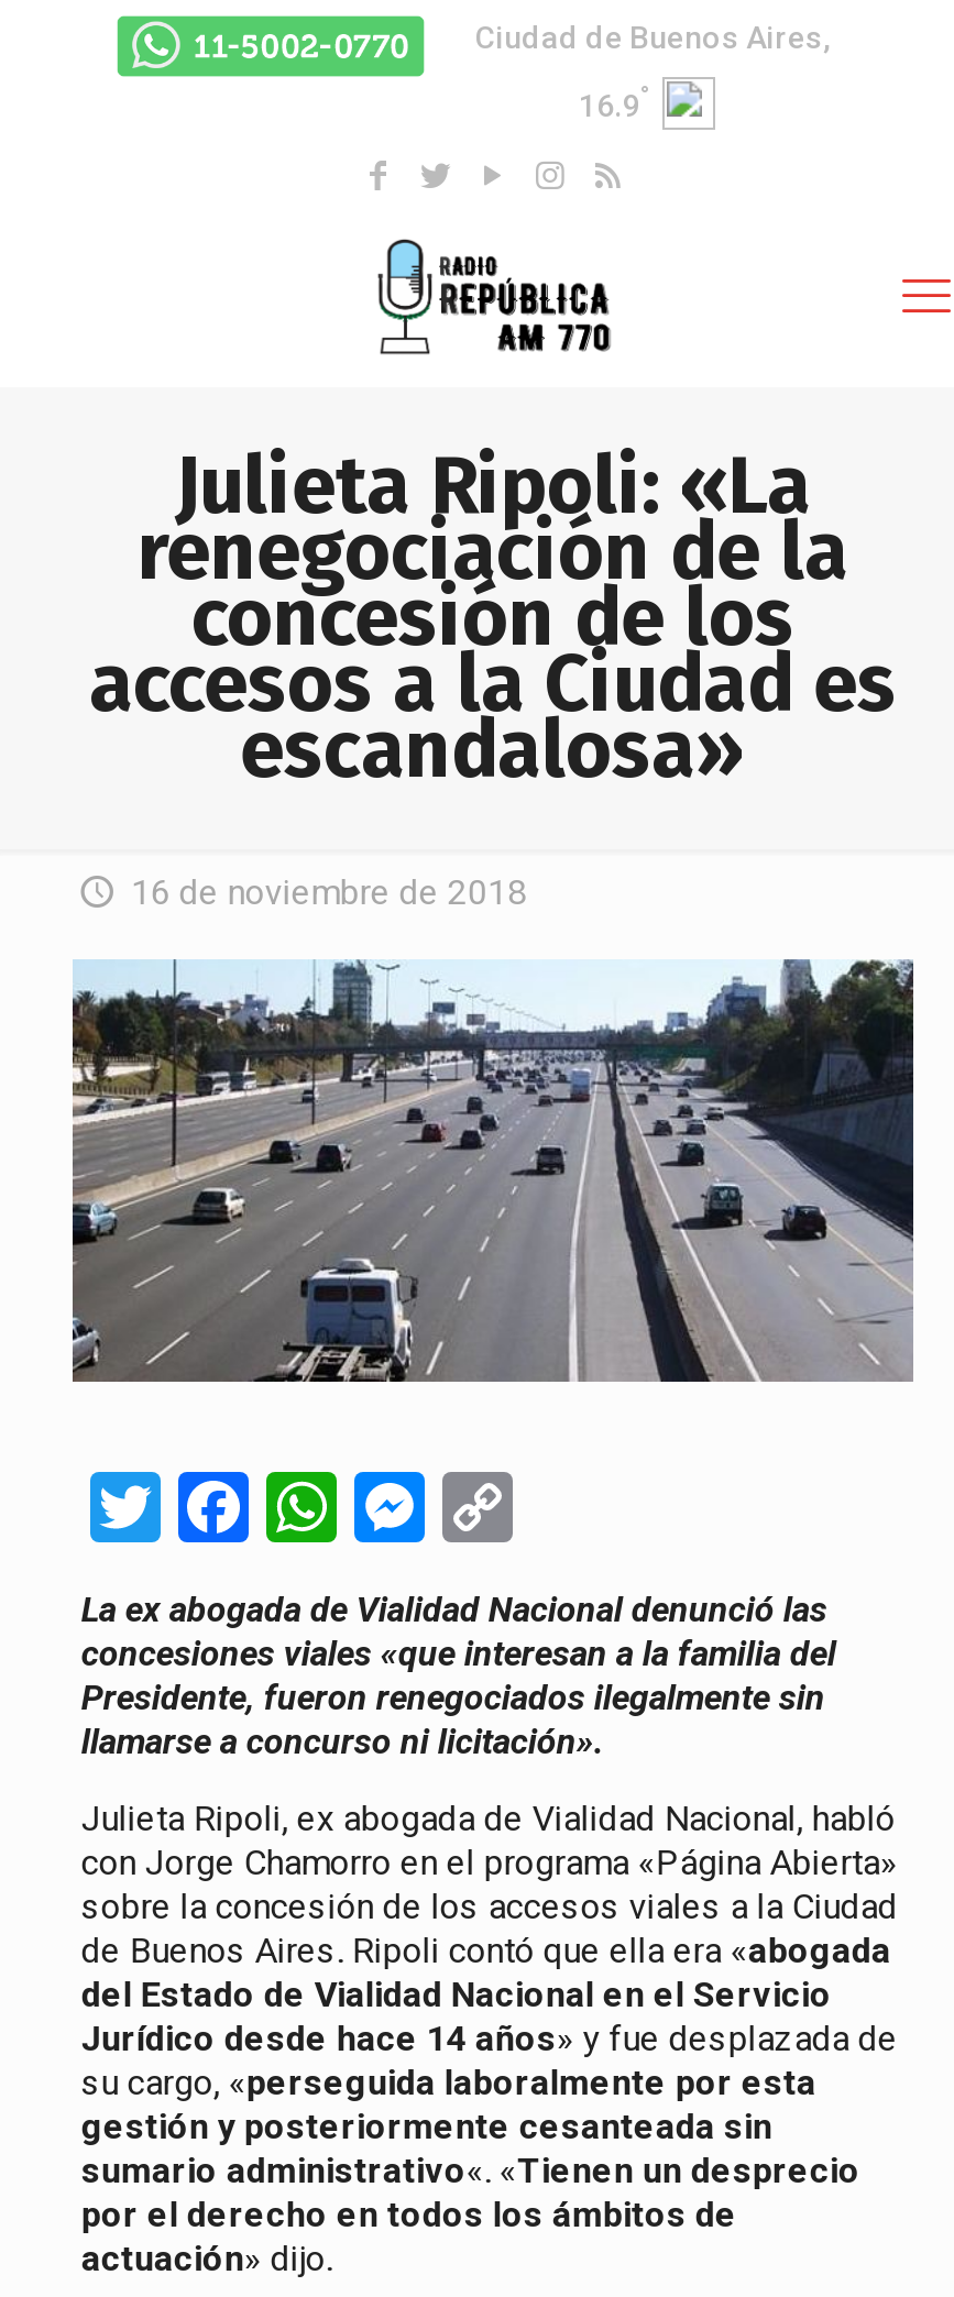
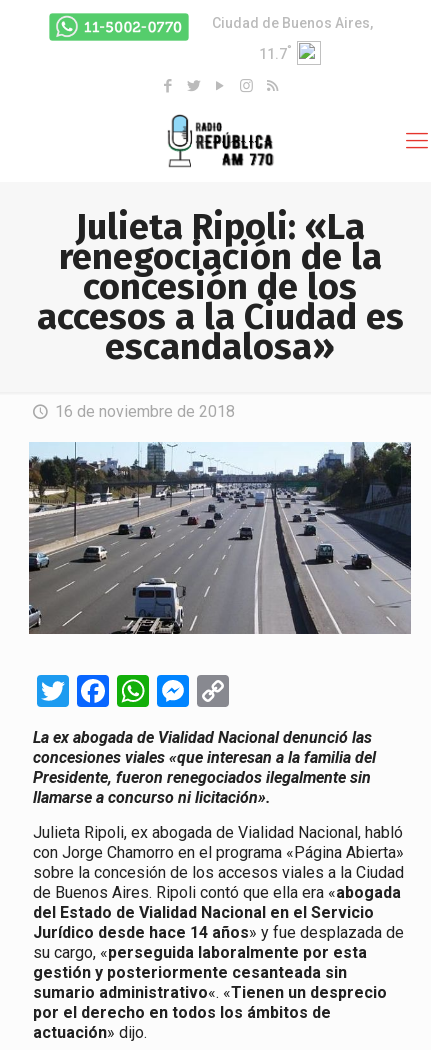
[579,80,651,123] 16.9° -> [259,42,292,62] 11.7°

